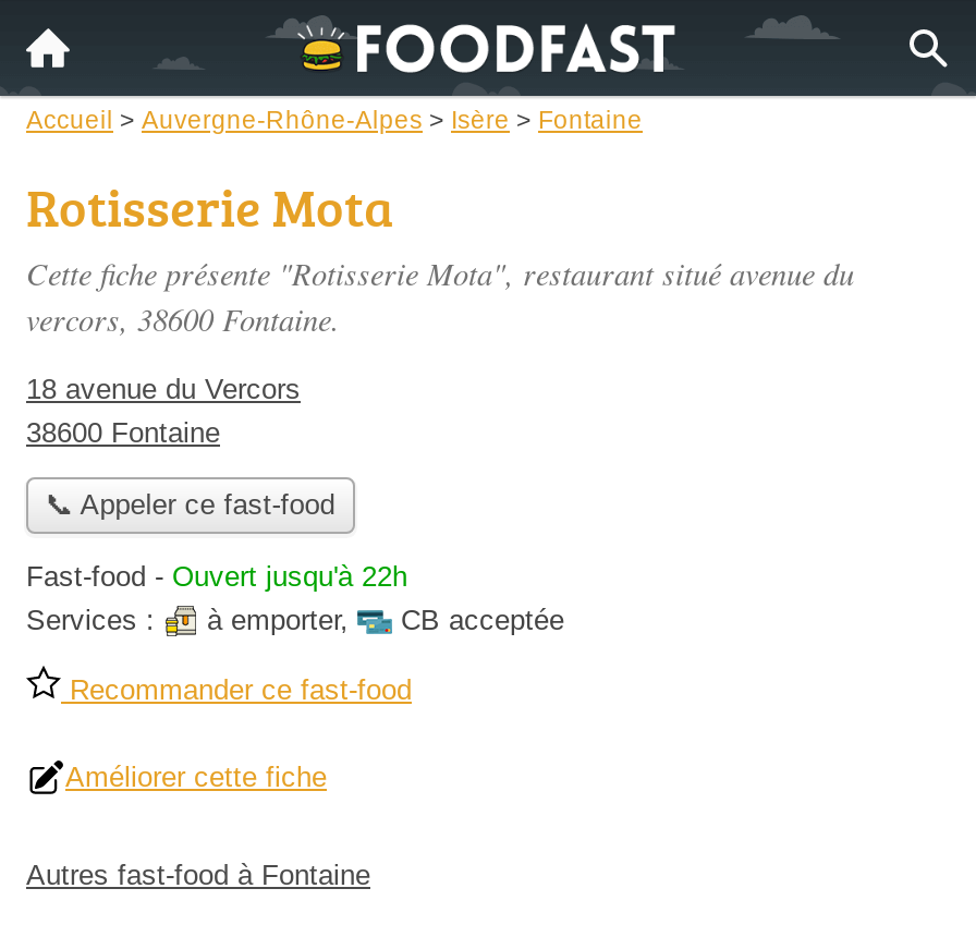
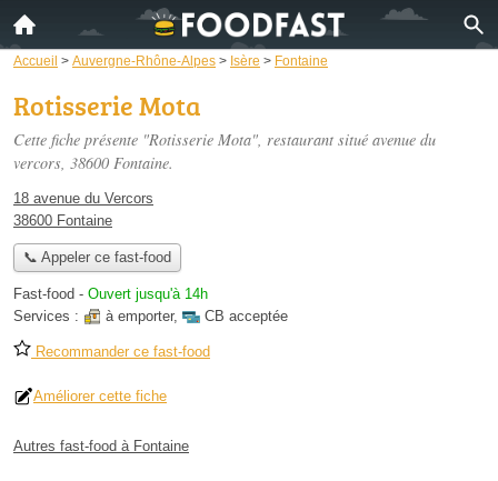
[26,561,407,594] Fast-food - Ouvert jusqu'à 22h -> [13,286,208,303] Fast-food - Ouvert jusqu'à 14h

